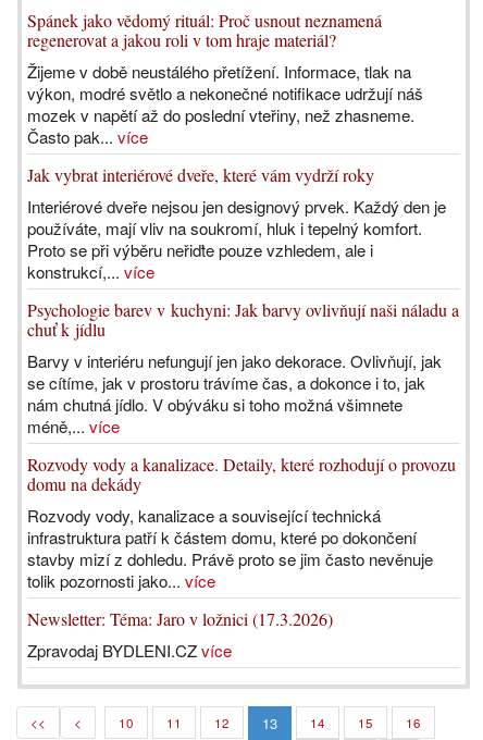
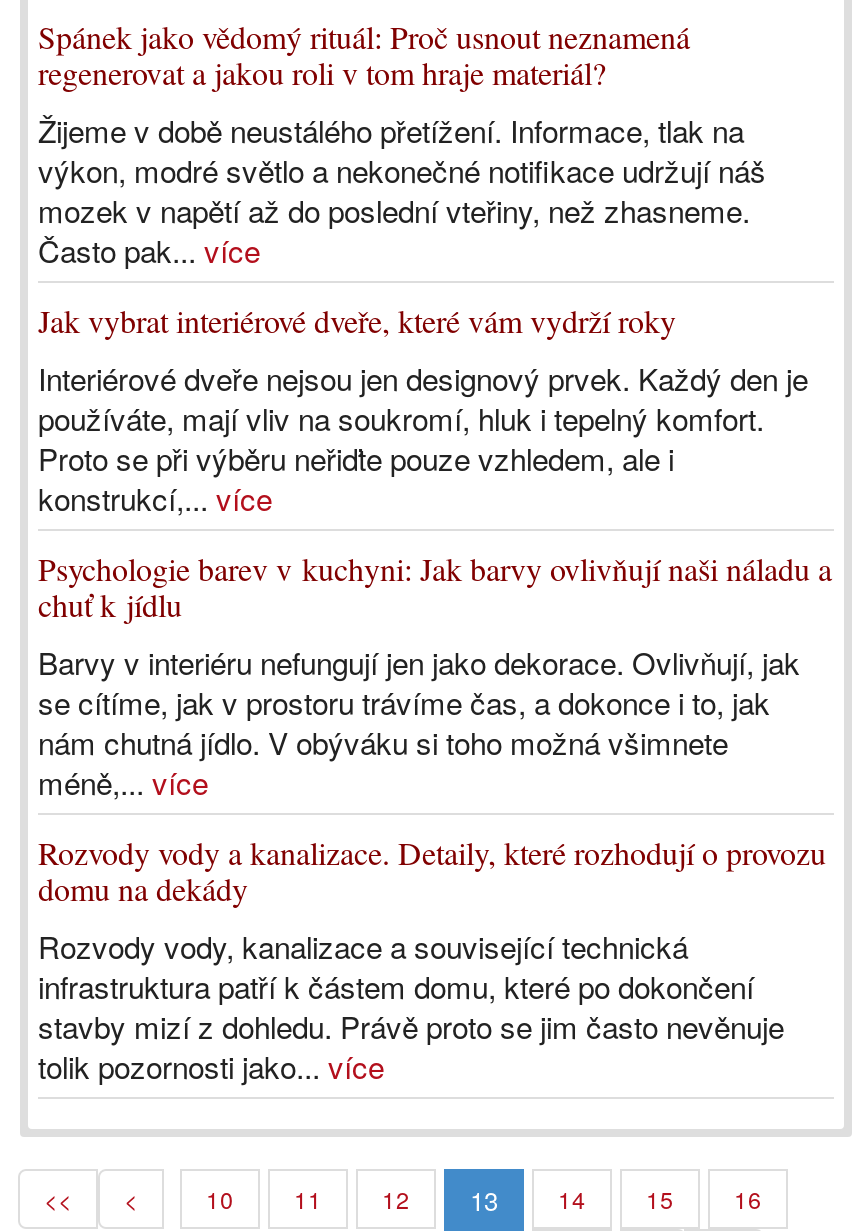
[27,607,333,662] Newsletter: Téma: Jaro v ložnici (17.3.2026) | Zpravodaj BYDLENI.CZ více -> none

